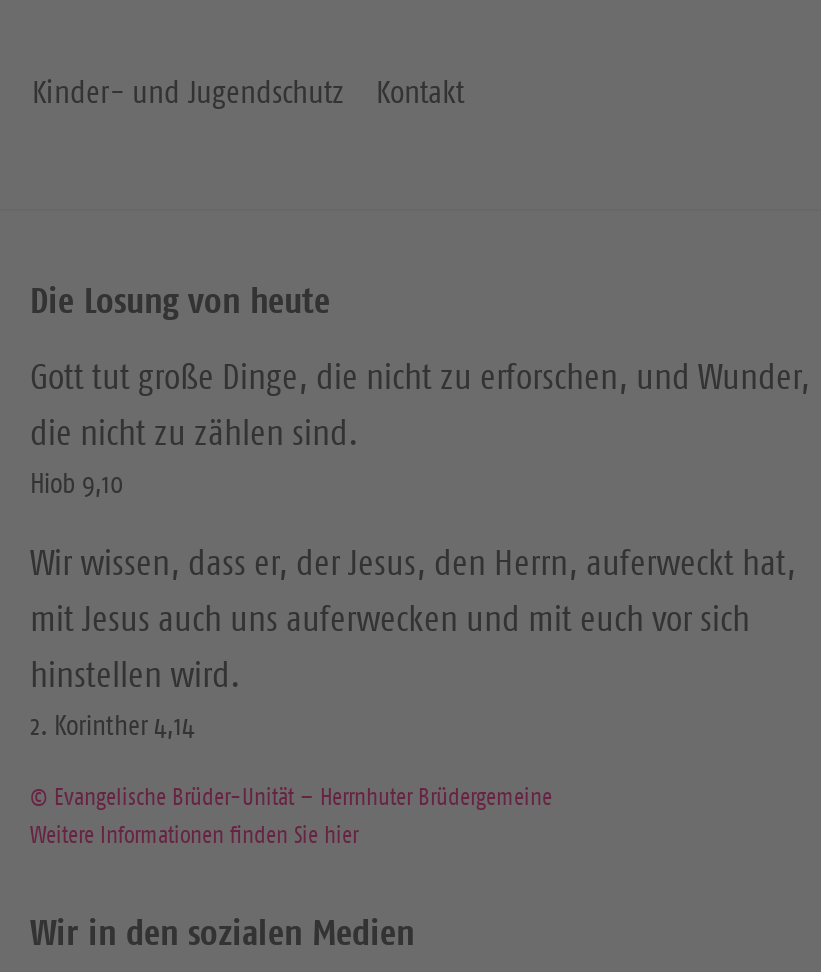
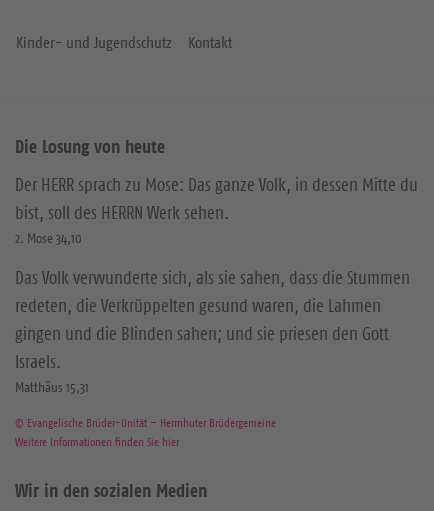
[30,355,810,501] Gott tut große Dinge, die nicht zu erforschen, und Wunder, | die nicht zu zählen sind. | Hiob 9,10 -> [15,174,418,247] Der HERR sprach zu Mose: Das ganze Volk, in dessen Mitte du | bist, soll des HERRN Werk sehen. | 2. Mose 34,10
[30,541,796,743] Wir wissen, dass er, der Jesus, den Herrn, auferweckt hat, | mit Jesus auch uns auferwecken und mit euch vor sich | hinstellen wird. | 2. Korinther 4,14 -> [15,267,410,396] Das Volk verwunderte sich, als sie sahen, dass die Stummen | redeten, die Verkrüppelten gesund waren, die Lahmen | gingen und die Blinden sahen; und sie priesen den Gott | Israels. | Matthäus 15,31

